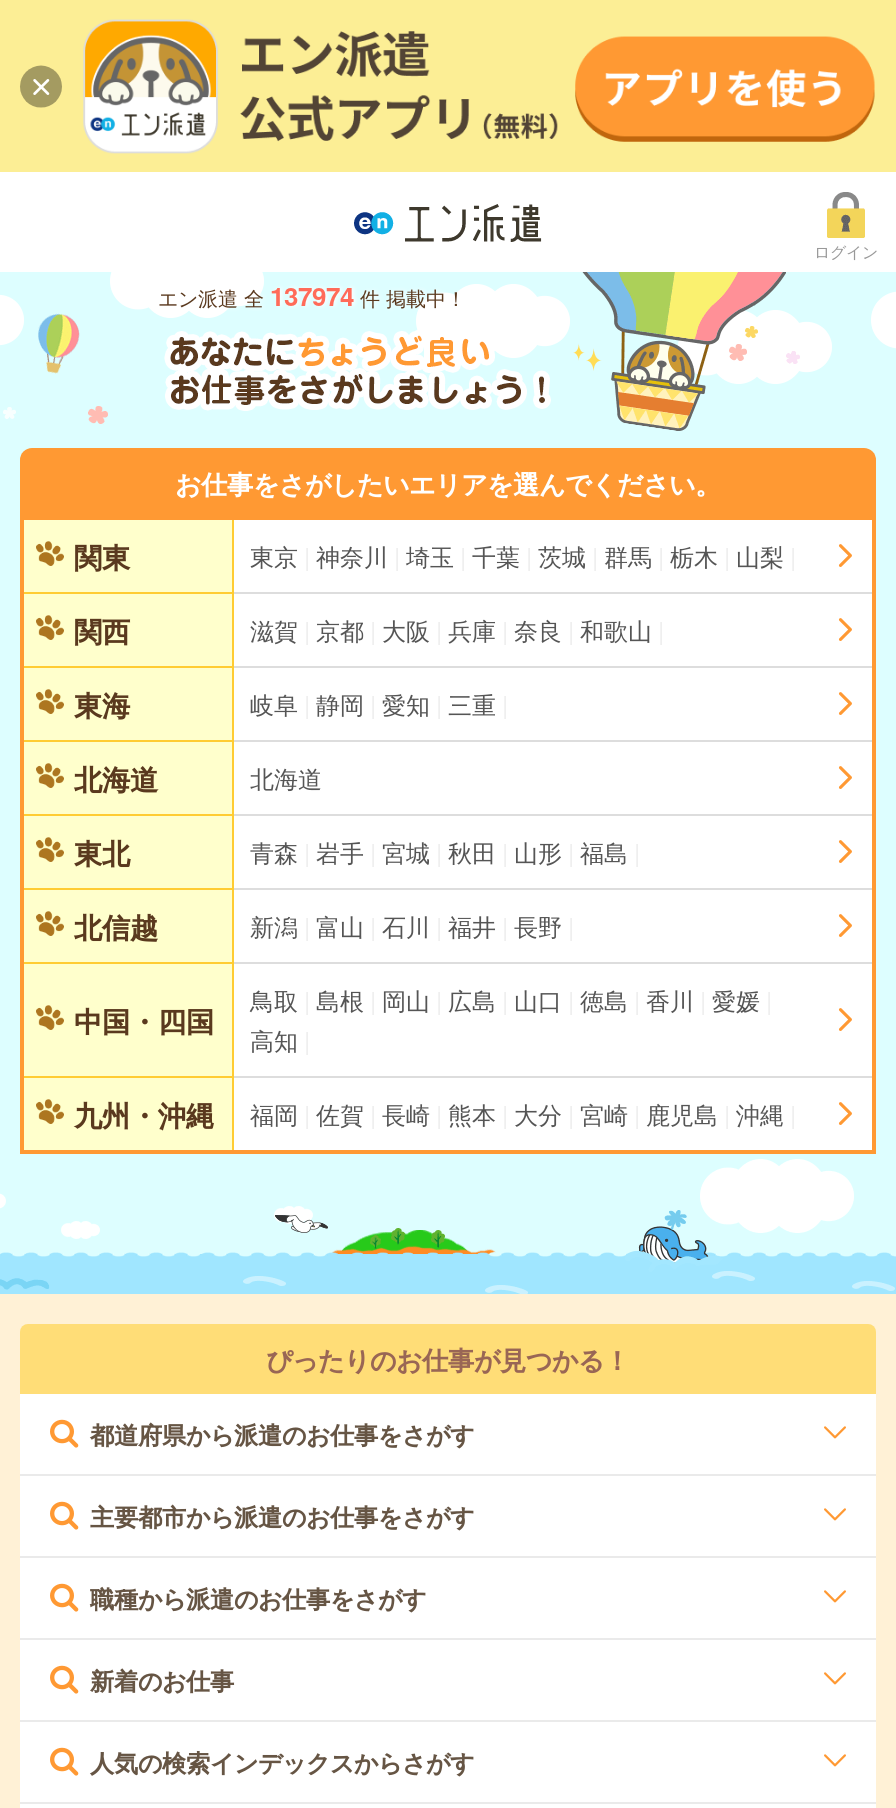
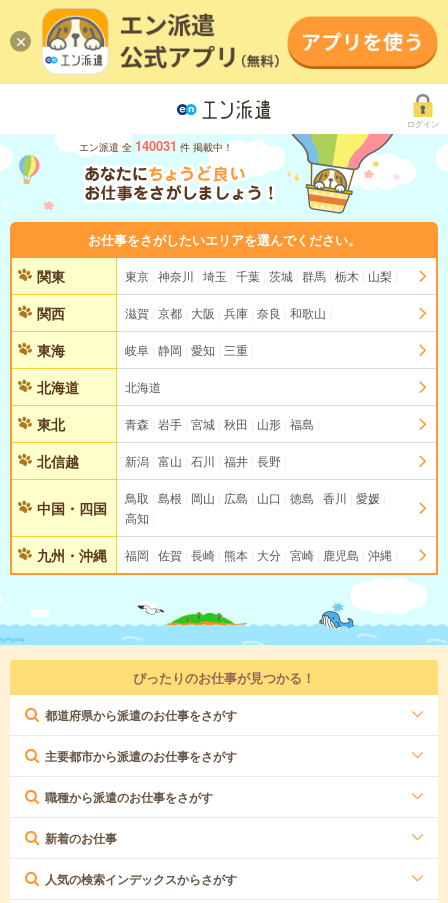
[158,277,466,315] エン派遣 全 137974 件 掲載中！ -> [79,136,233,155] エン派遣 全 140031 件 掲載中！

